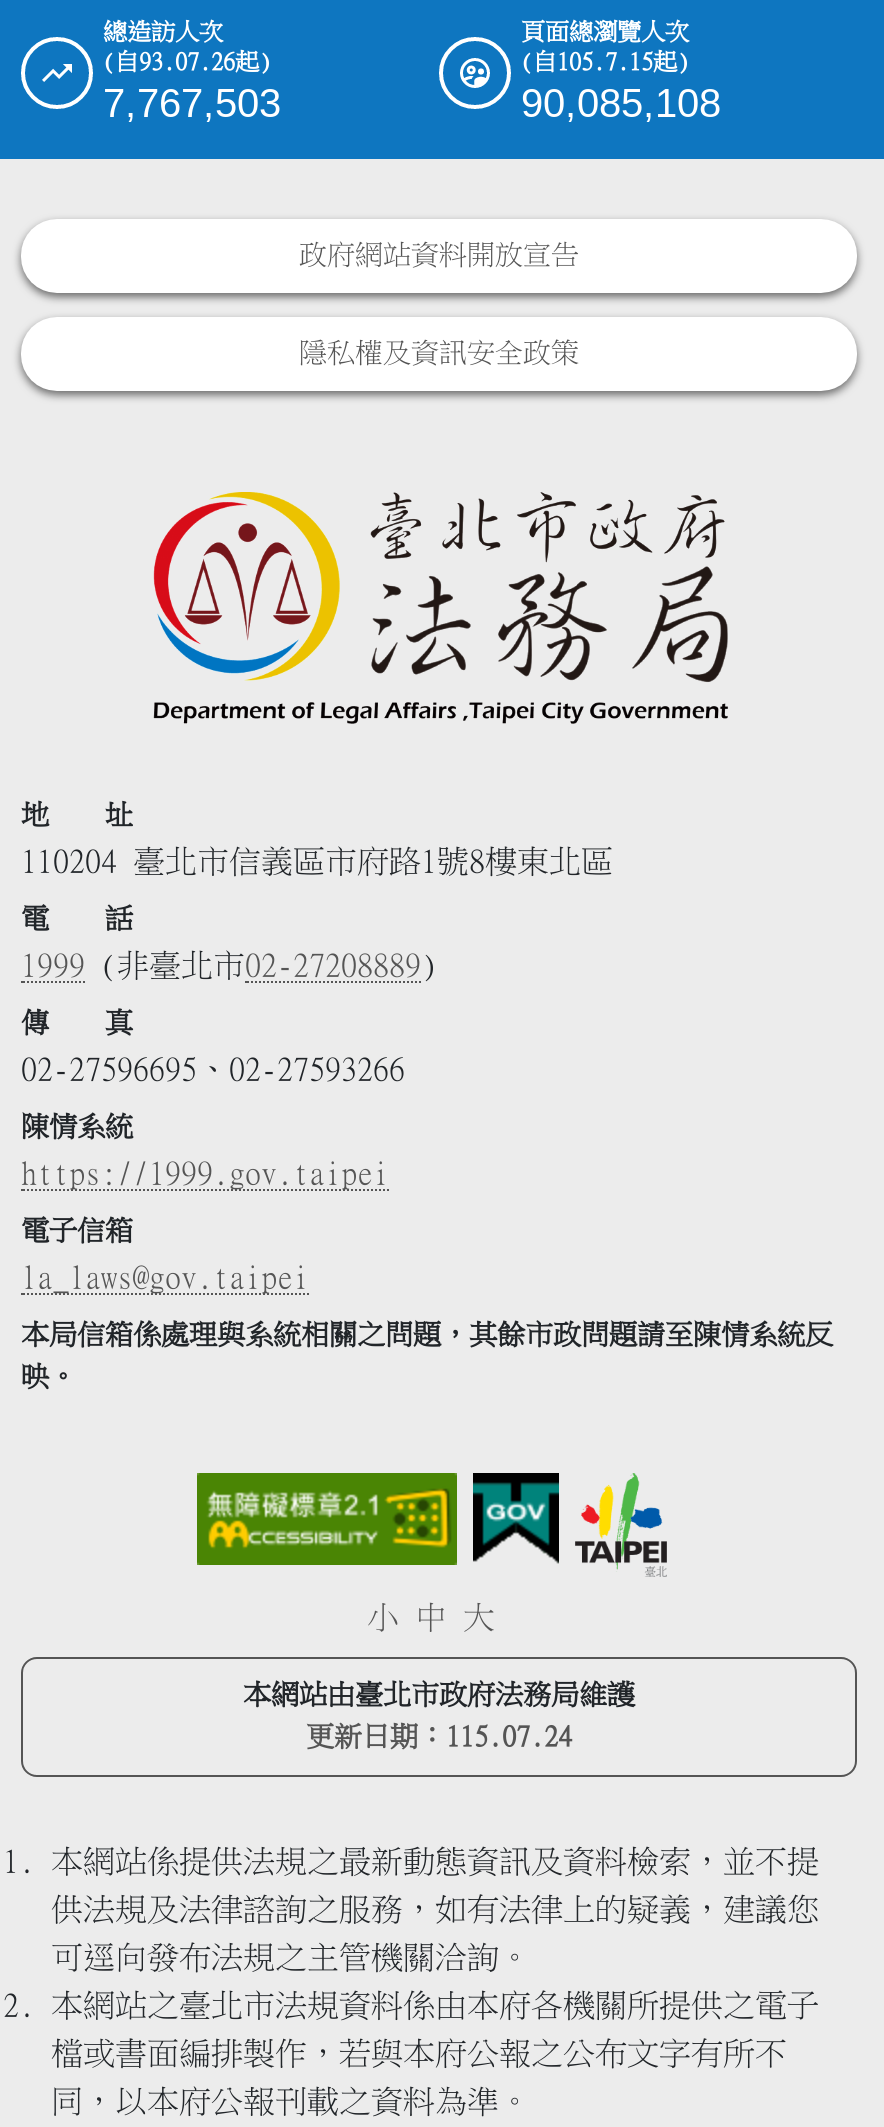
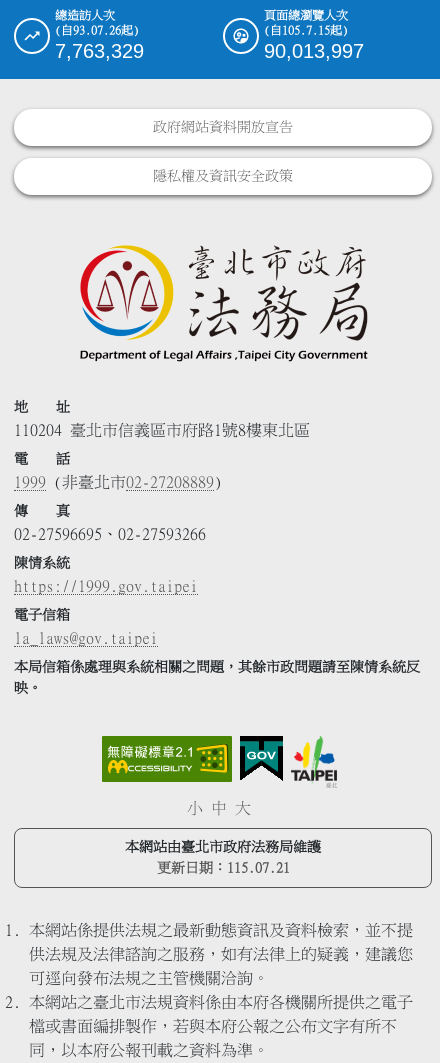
[103,82,281,126] 7,767,503 -> [55,40,144,62] 7,763,329
[521,82,721,126] 90,085,108 -> [264,40,364,62] 90,013,997
[306,1724,572,1752] 更新日期：115.07.24 -> [156,861,289,875] 更新日期：115.07.21

